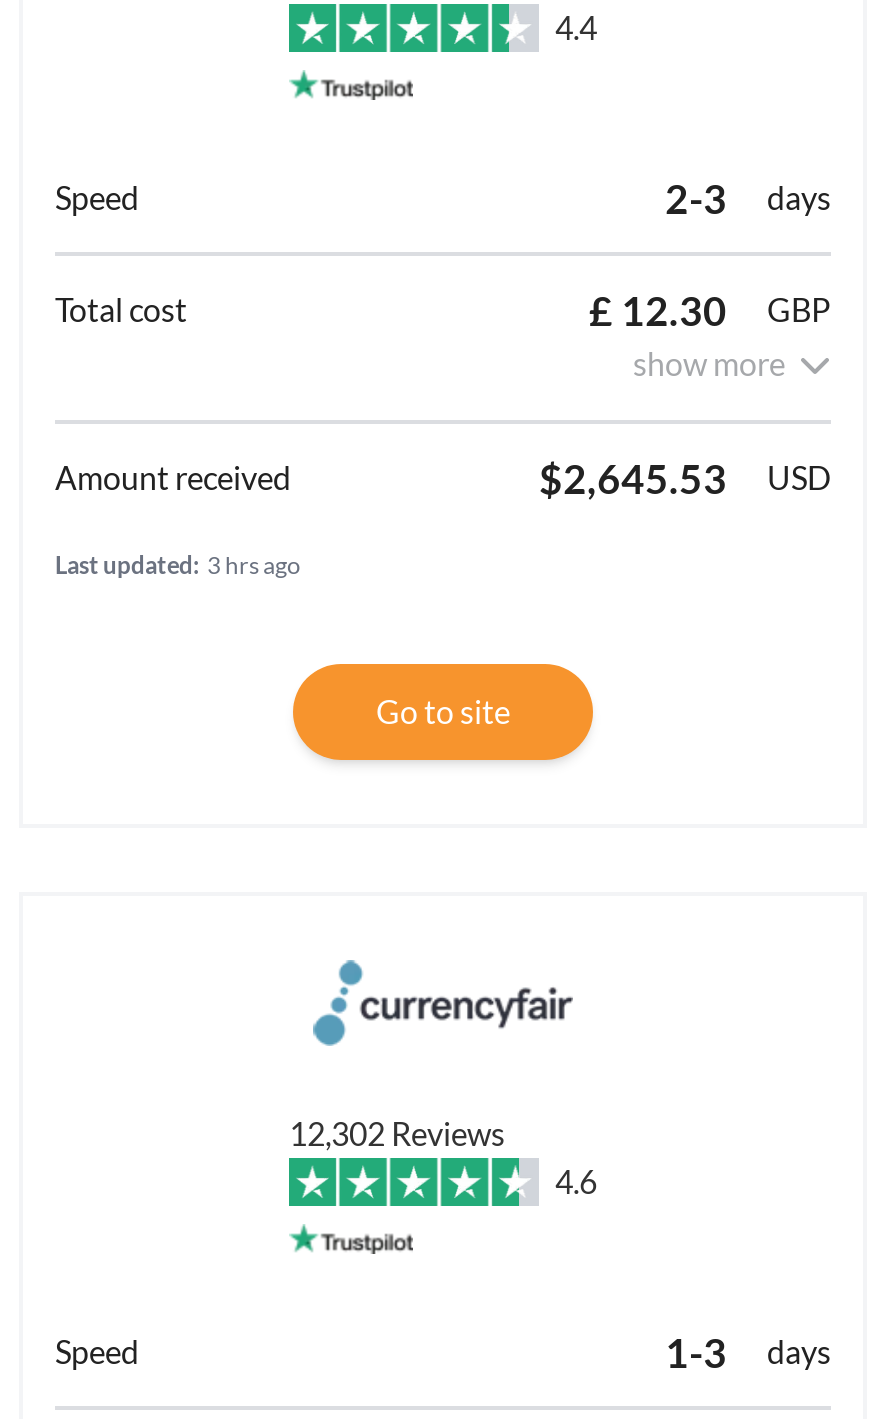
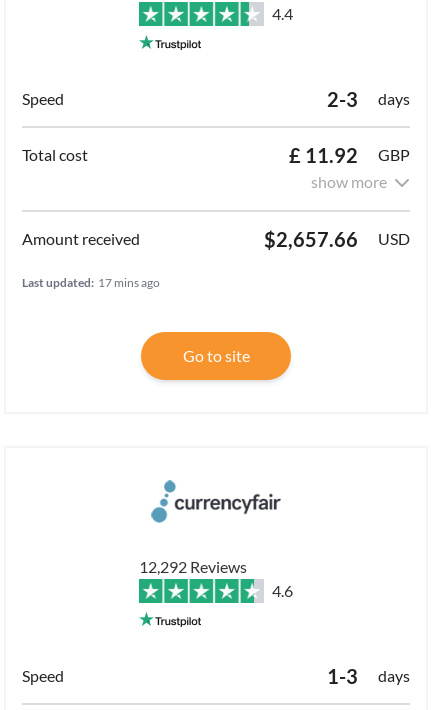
[589,286,831,334] £ 12.30 GBP -> [289,143,410,167] £ 11.92 GBP
[539,454,831,502] $2,645.53 USD -> [264,227,410,251] $2,657.66 USD
[55,550,301,580] Last updated: 3 hrs ago -> [22,275,160,290] Last updated: 17 mins ago
[289,1115,505,1153] 12,302 Reviews -> [139,557,247,576] 12,292 Reviews

